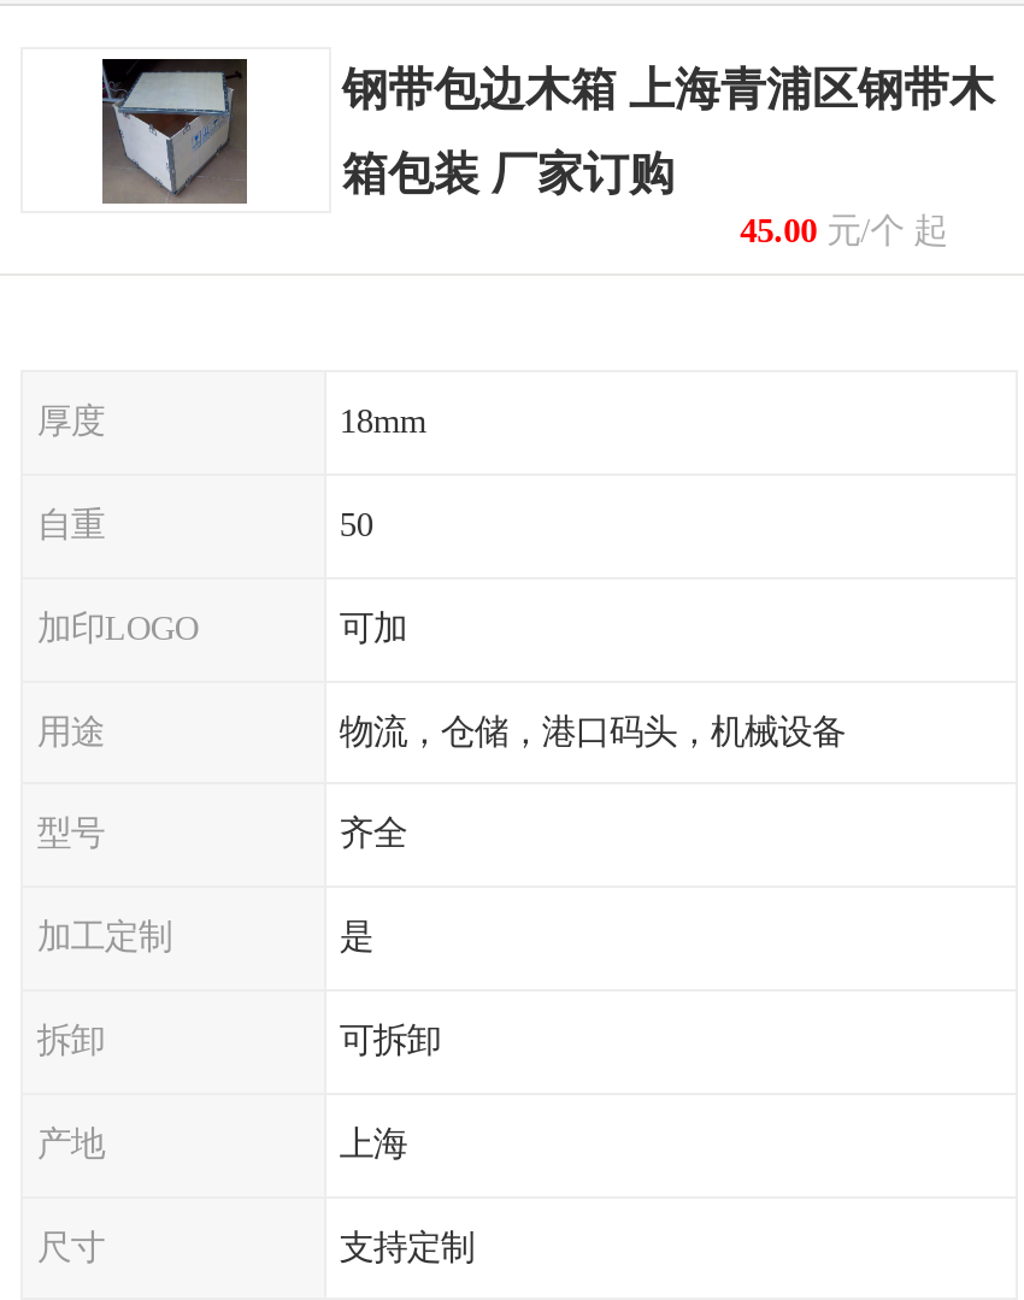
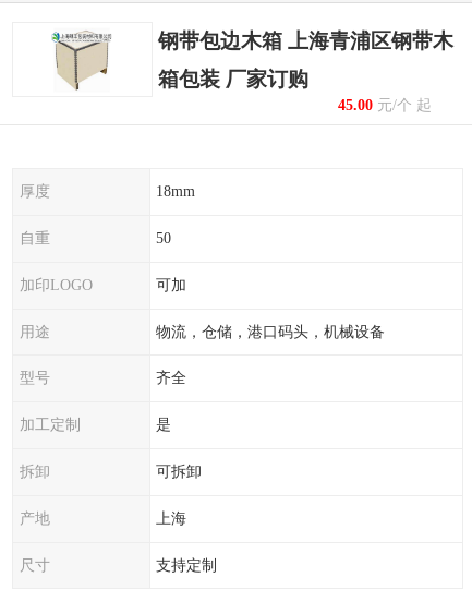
[100,57,249,206] [image] -> [49,27,114,93] [image]

